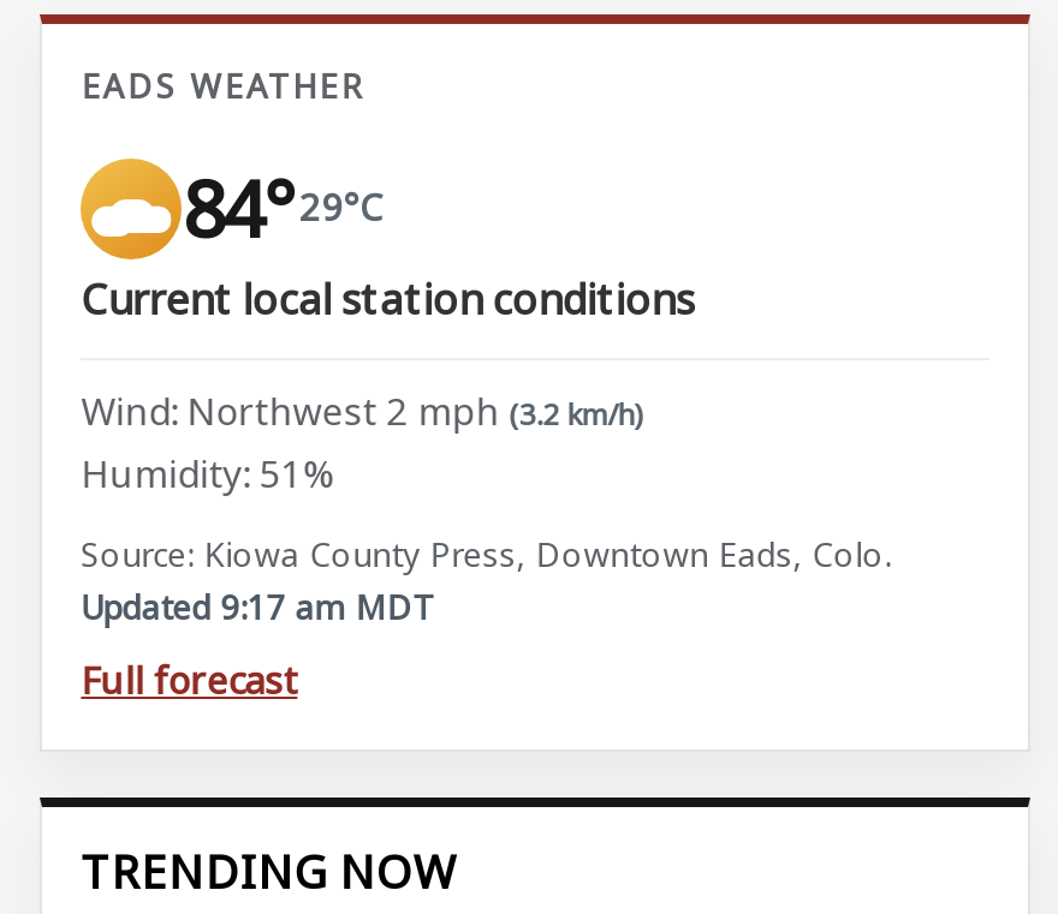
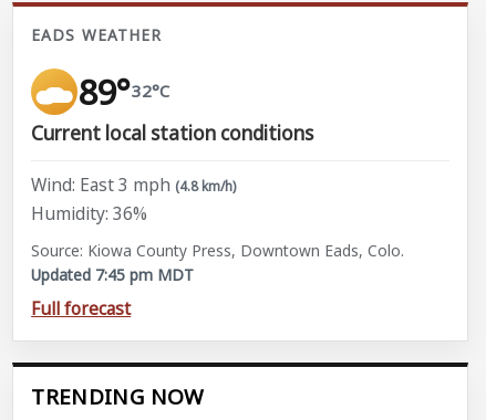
[183,157,381,260] 84° 29°C -> [78,68,169,115] 89° 32°C
[81,385,641,438] Wind: Northwest 2 mph (3.2 km/h) -> [31,173,236,197] Wind: East 3 mph (4.8 km/h)
[81,447,334,499] Humidity: 51% -> [31,201,147,225] Humidity: 36%
[81,583,435,629] Updated 9:17 am MDT -> [31,264,194,285] Updated 7:45 pm MDT

